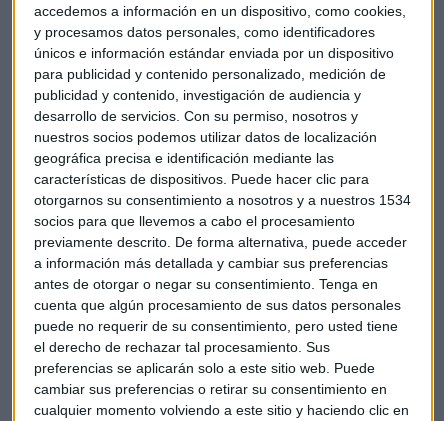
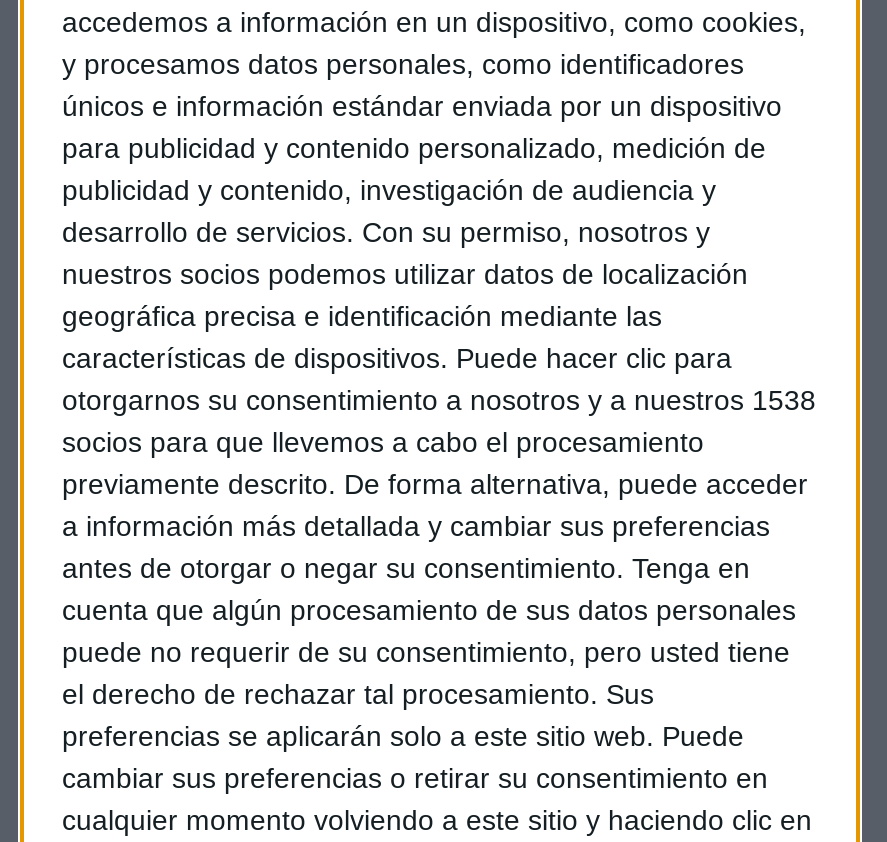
[34,192,411,208] otorgarnos su consentimiento a nosotros y a nuestros 1534 -> [62,384,816,416] otorgarnos su consentimiento a nosotros y a nuestros 1538

